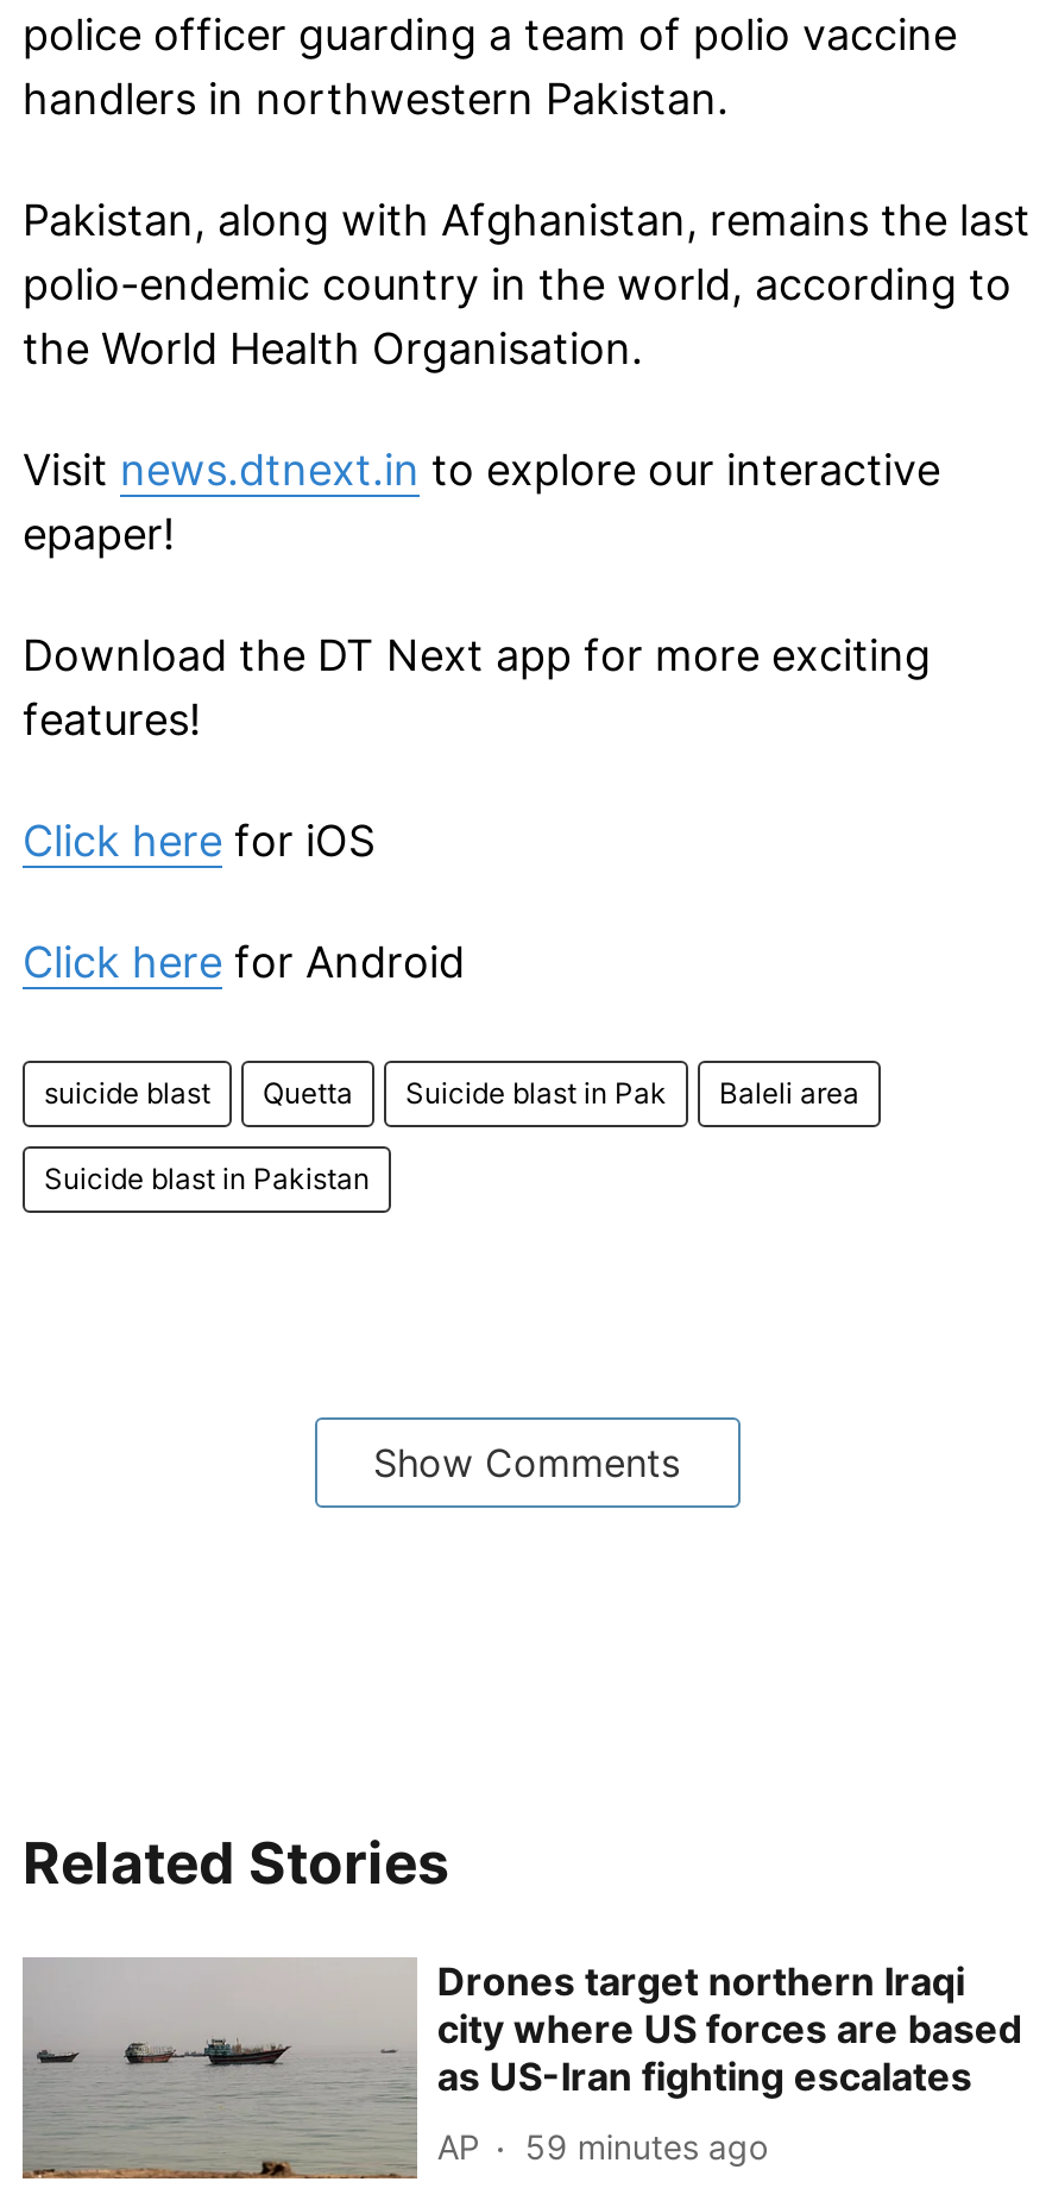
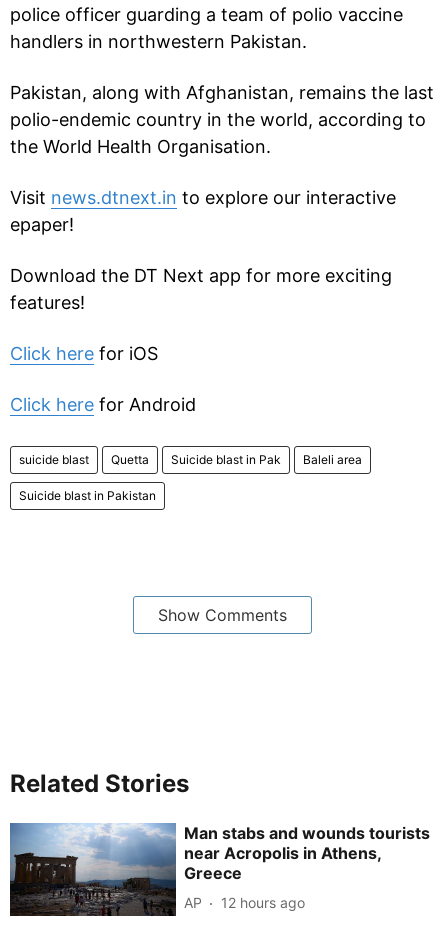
[20,1956,1022,2181] [image] | Drones target northern Iraqi | city where US forces are based | as US-Iran fighting escalates -> [9,822,430,917] [image] | Man stabs and wounds tourists | near Acropolis in Athens, | Greece
[437,2126,768,2167] AP 59 minutes ago -> [184,894,305,911] AP 12 hours ago

